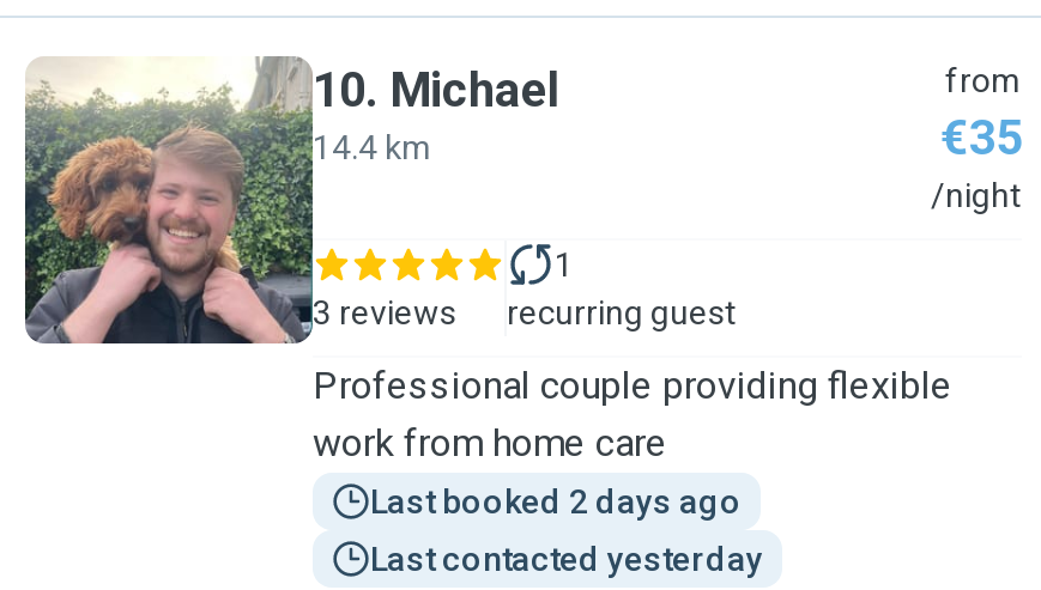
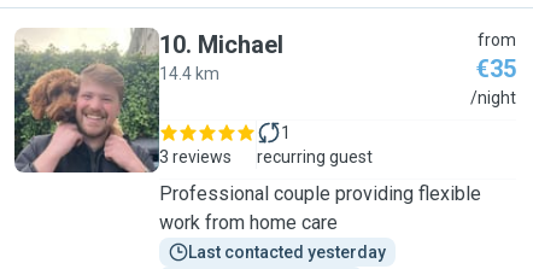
[370,482,742,521] Last booked 2 days ago -> none

